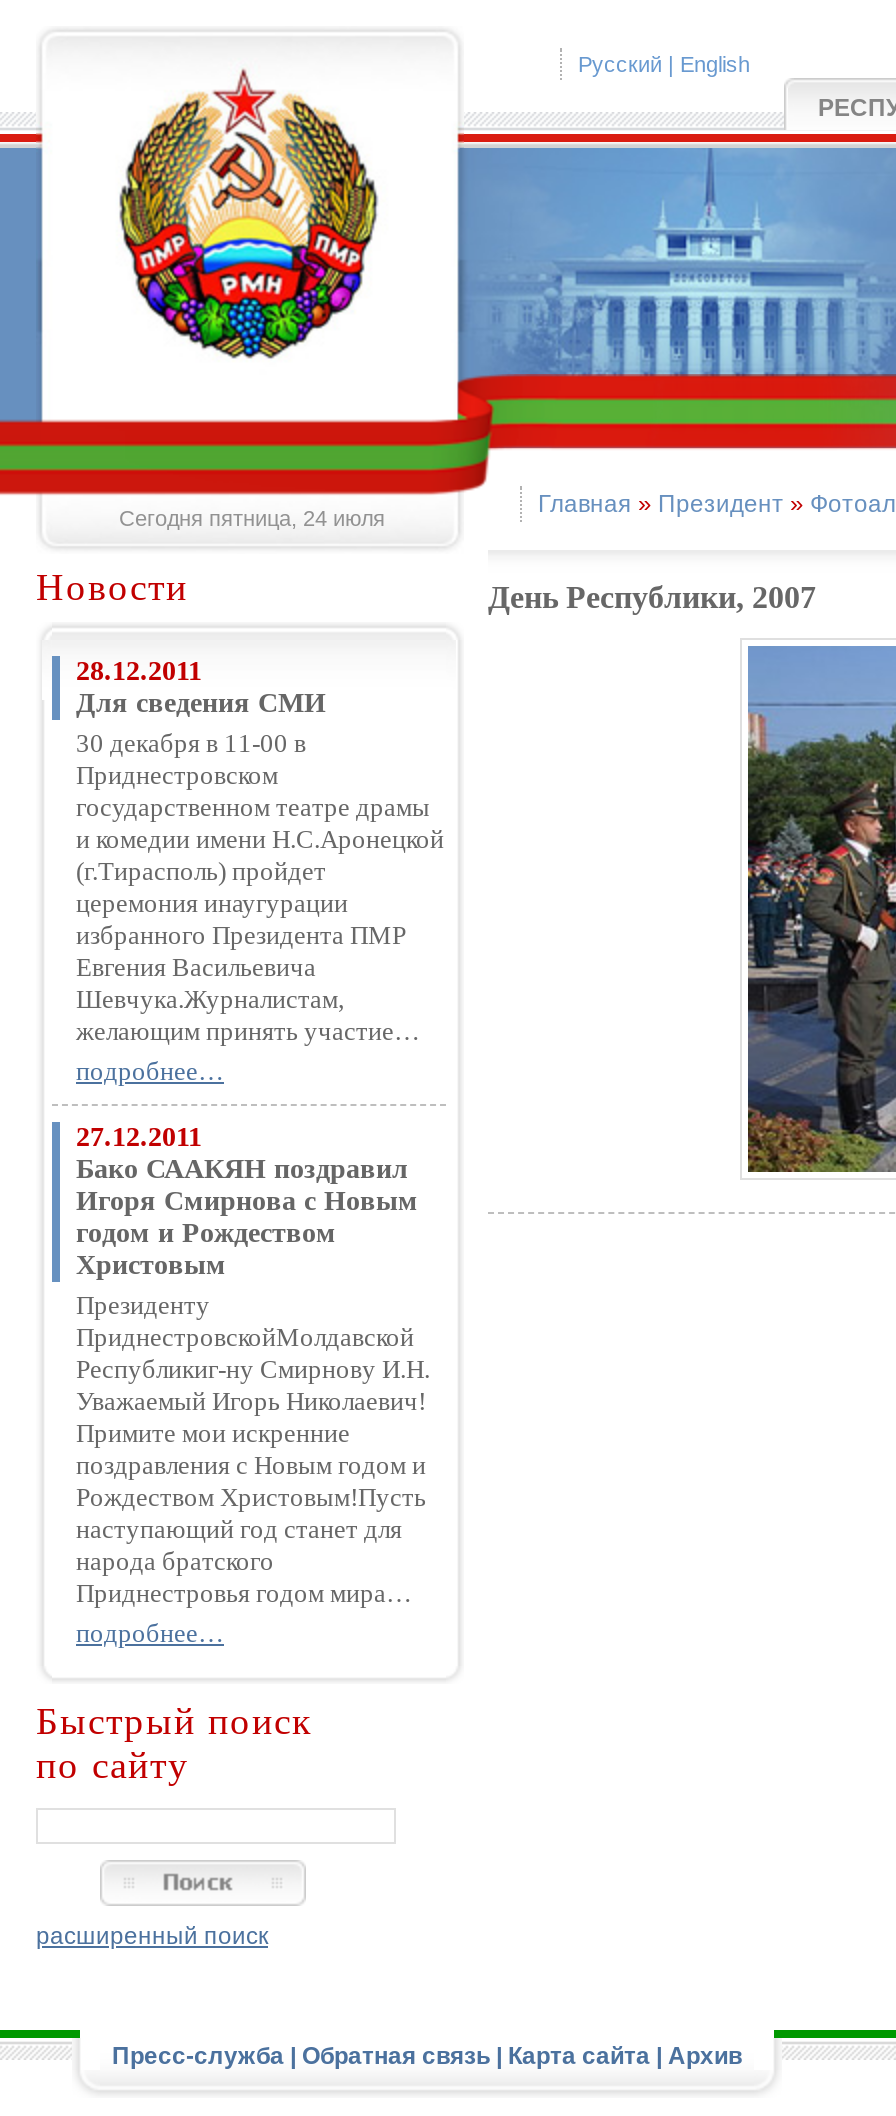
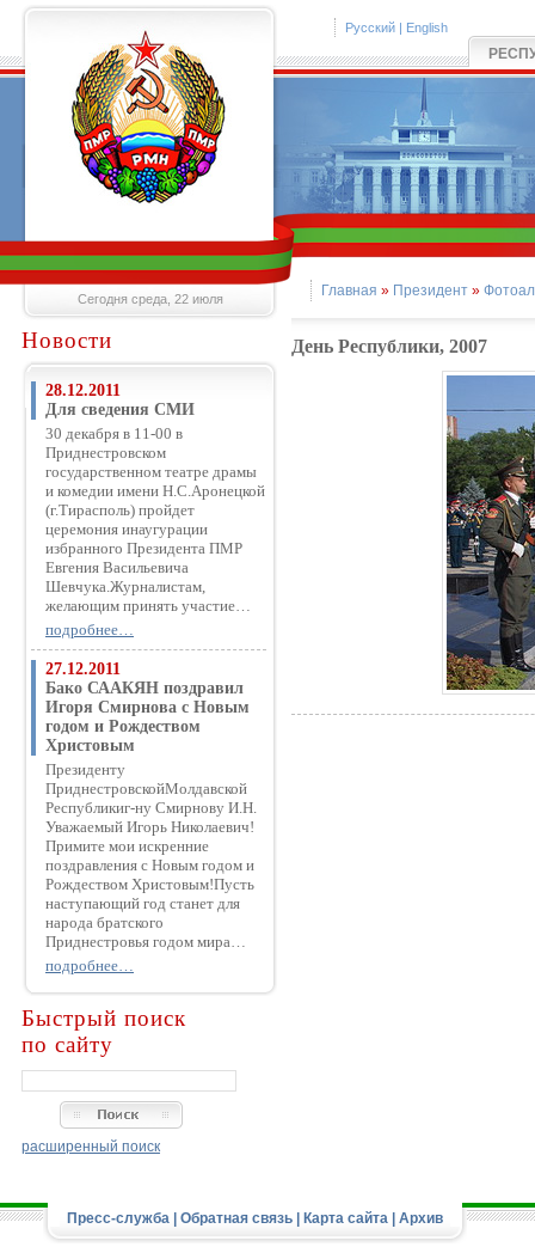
[119,506,385,530] Сегодня пятница, 24 июля -> [78,292,223,306] Сегодня среда, 22 июля

